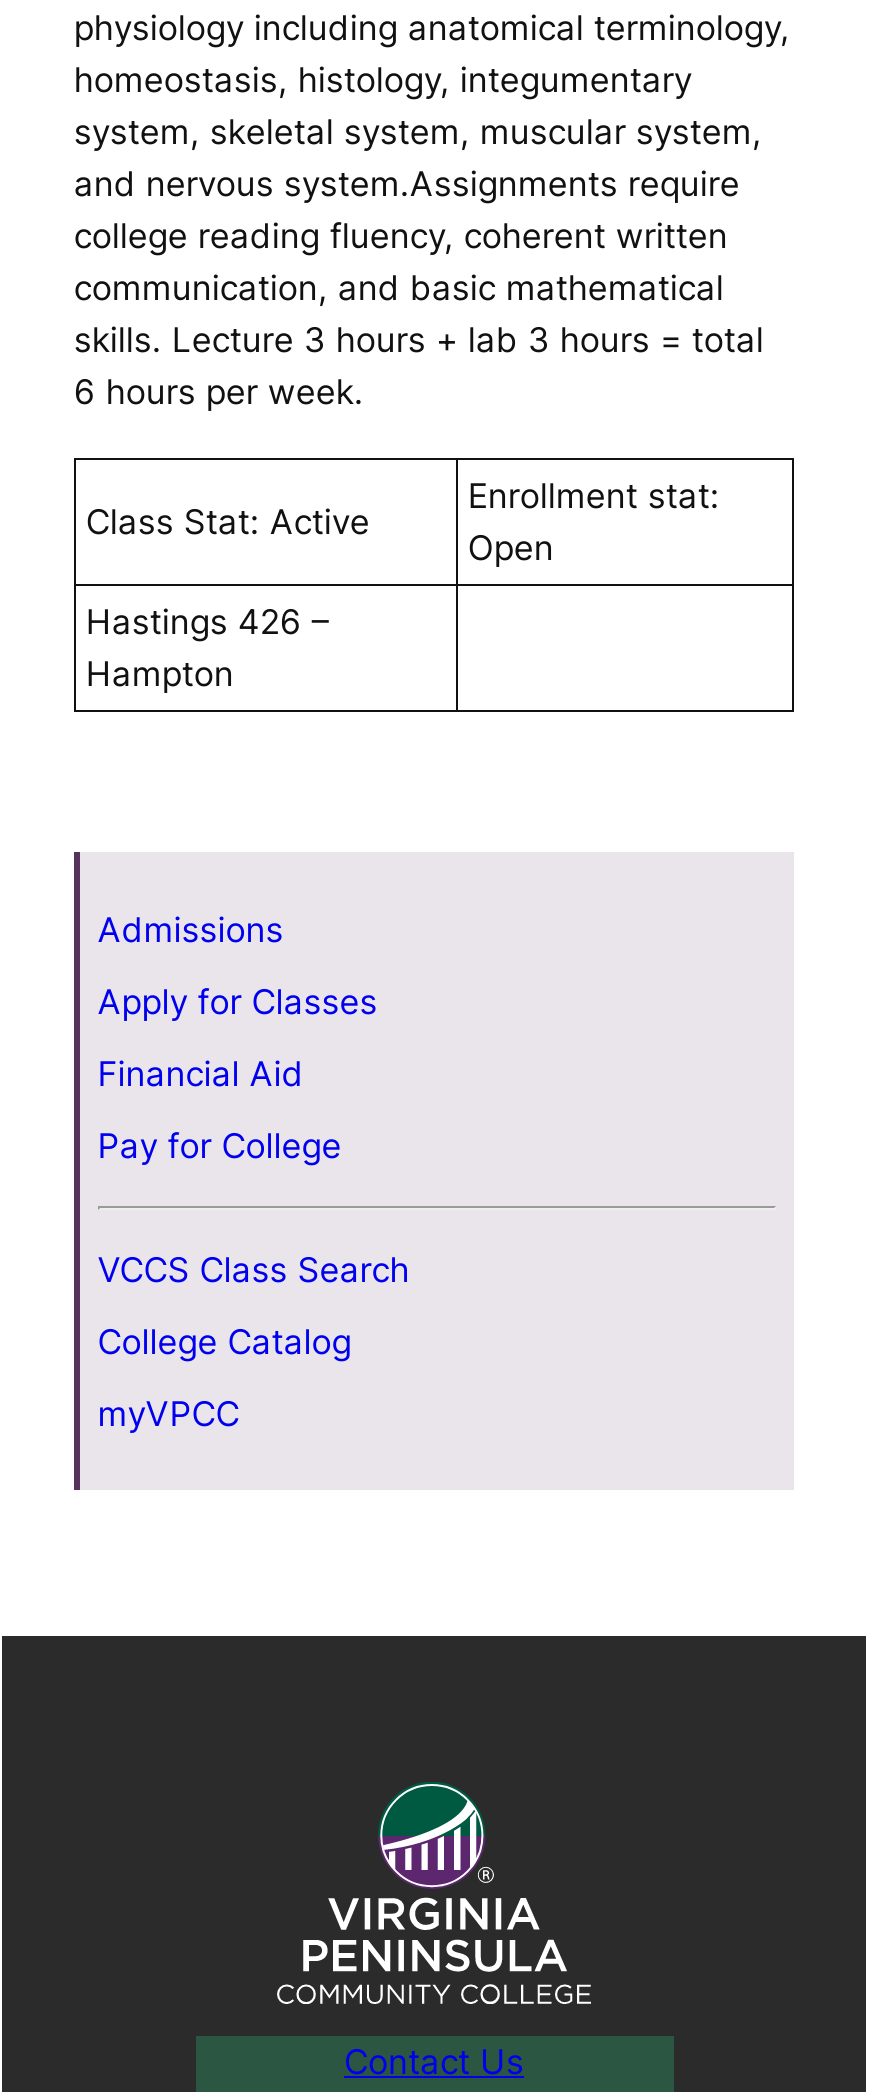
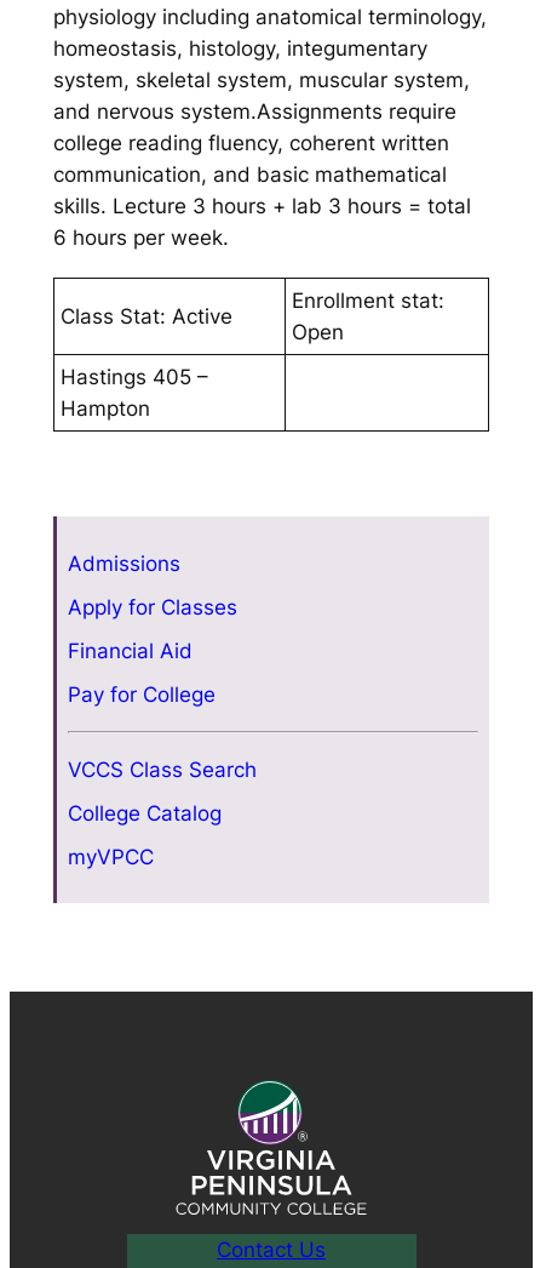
[86,602,330,642] Hastings 426 – -> [60,365,208,389] Hastings 405 –

